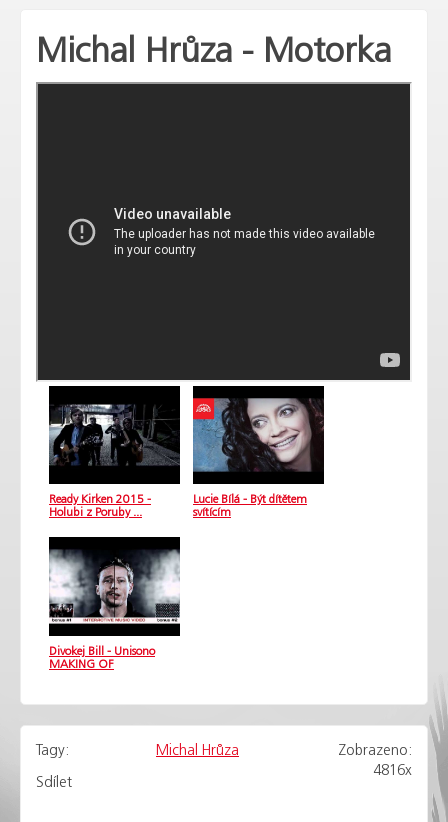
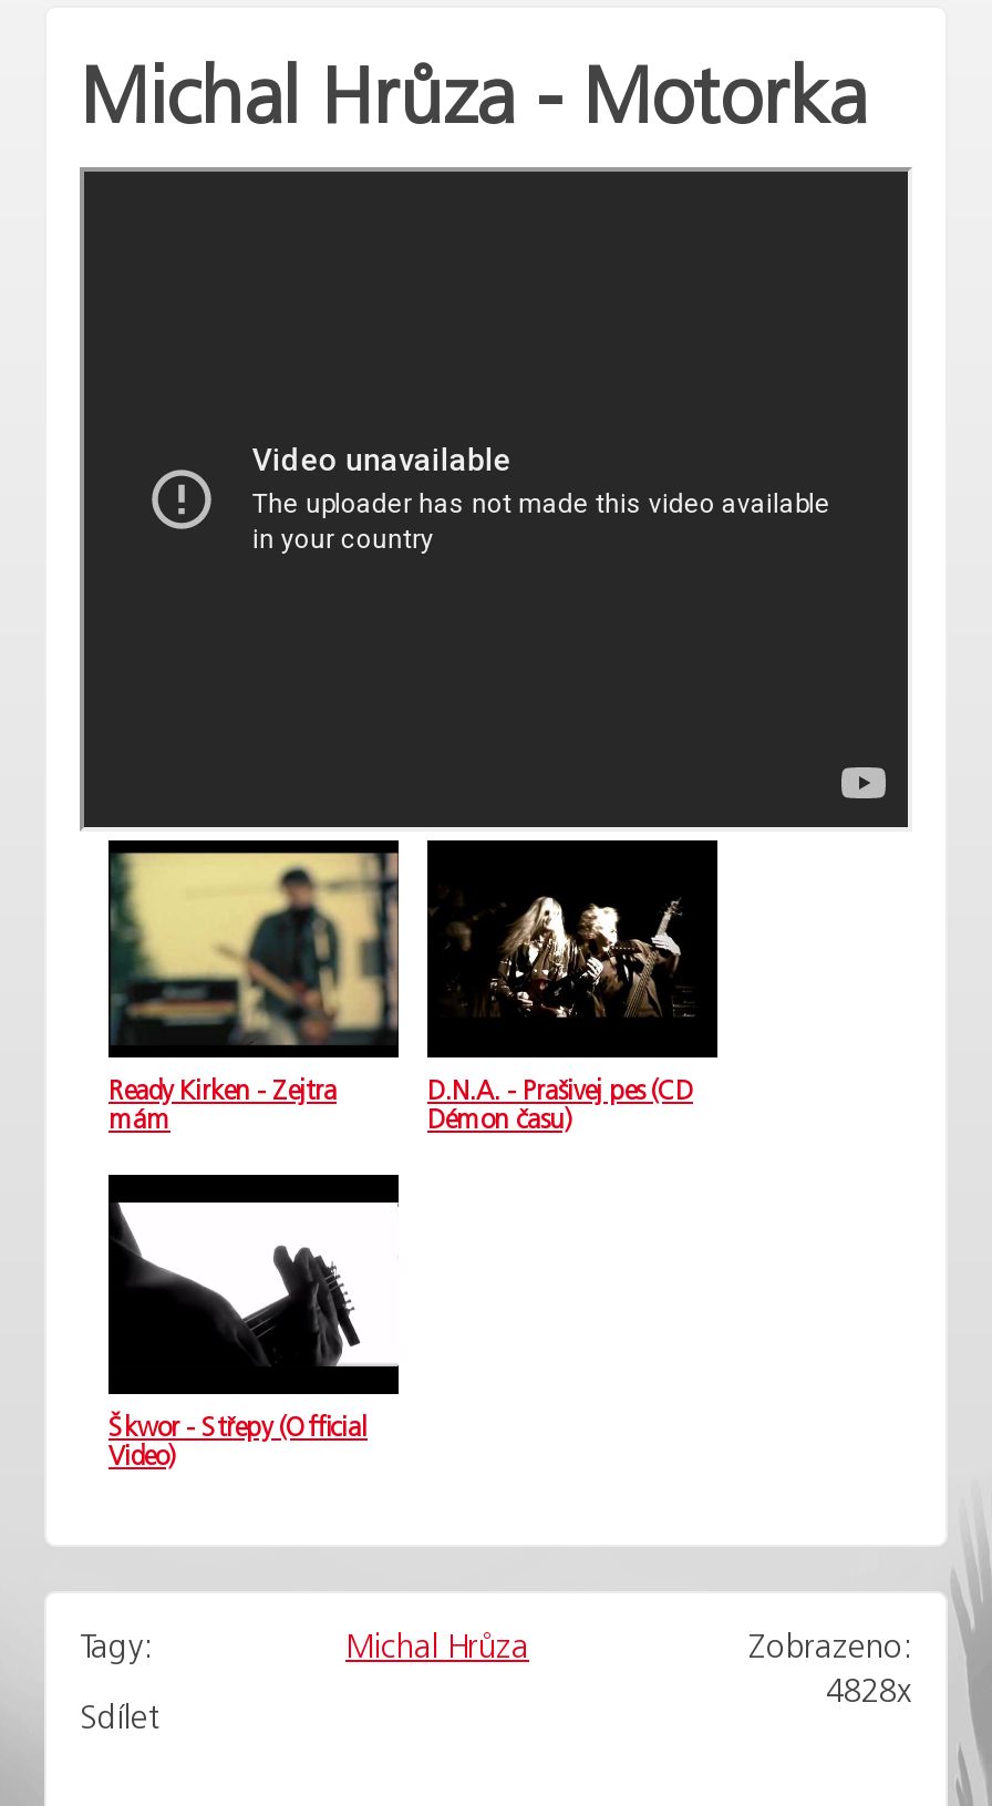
[48,391,181,519] [image] | Ready Kirken 2015 - | Holubi z Poruby ... -> [108,849,401,1135] [image] | Ready Kirken - Zejtra | mám
[192,397,324,519] [image] | Lucie Bílá - Být dítětem | svítícím -> [425,867,717,1135] [image] | D.N.A. - Prašivej pes (CD | Démon času)
[48,549,181,670] [image] | Divokej Bill - Unisono | MAKING OF -> [106,1199,399,1470] [image] | Škwor - Střepy (Official | Video)
[373,763,412,777] 4816x -> [826,1676,912,1707] 4828x

